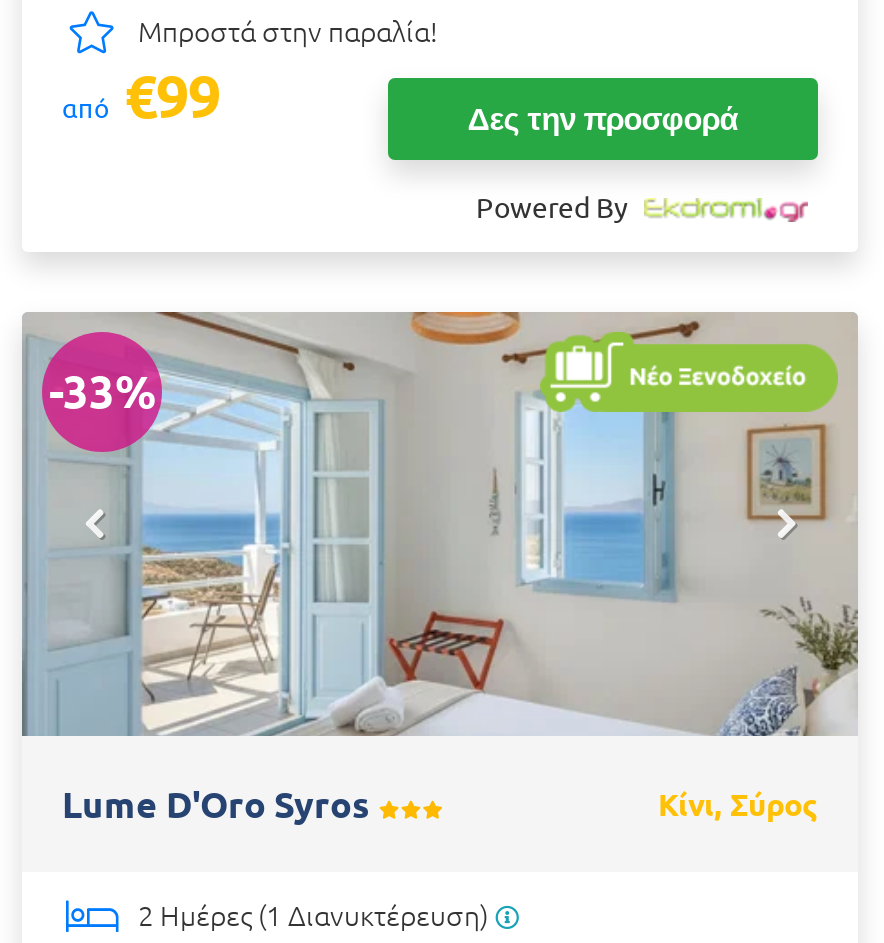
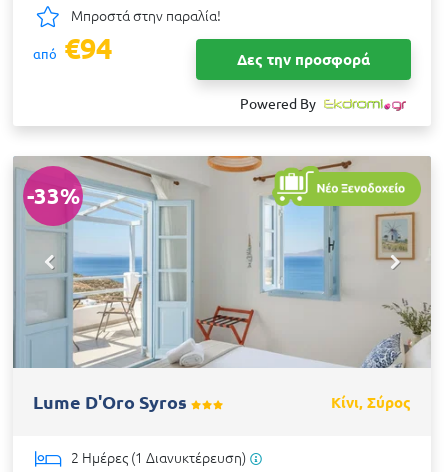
[62,60,220,132] από €99 -> [33,30,112,66] από €94

